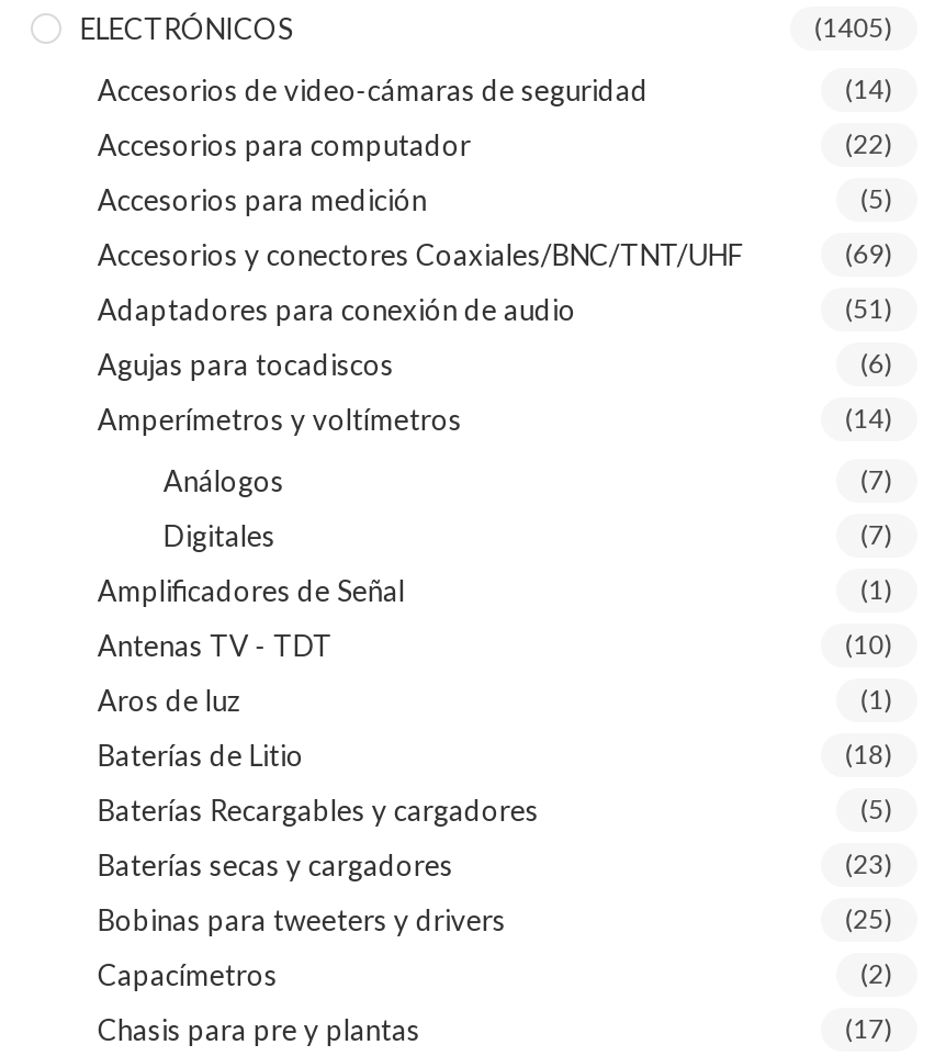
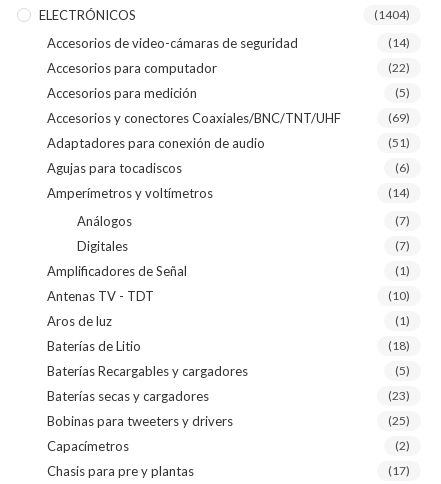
[813,10,892,43] (1405) -> [374,7,410,22] (1404)

